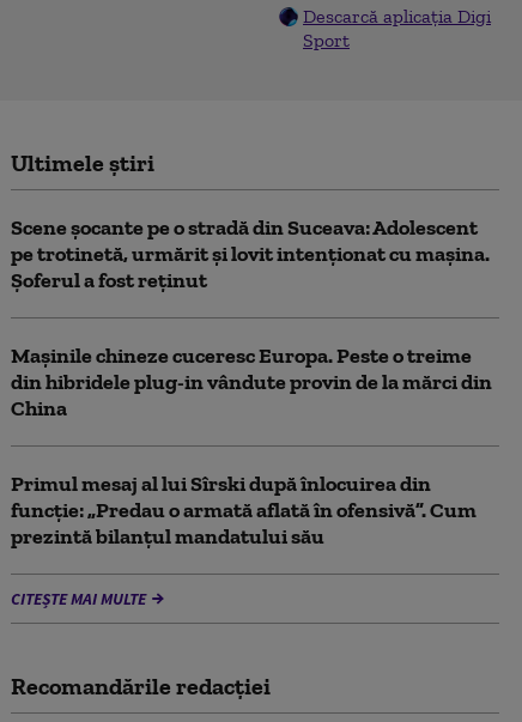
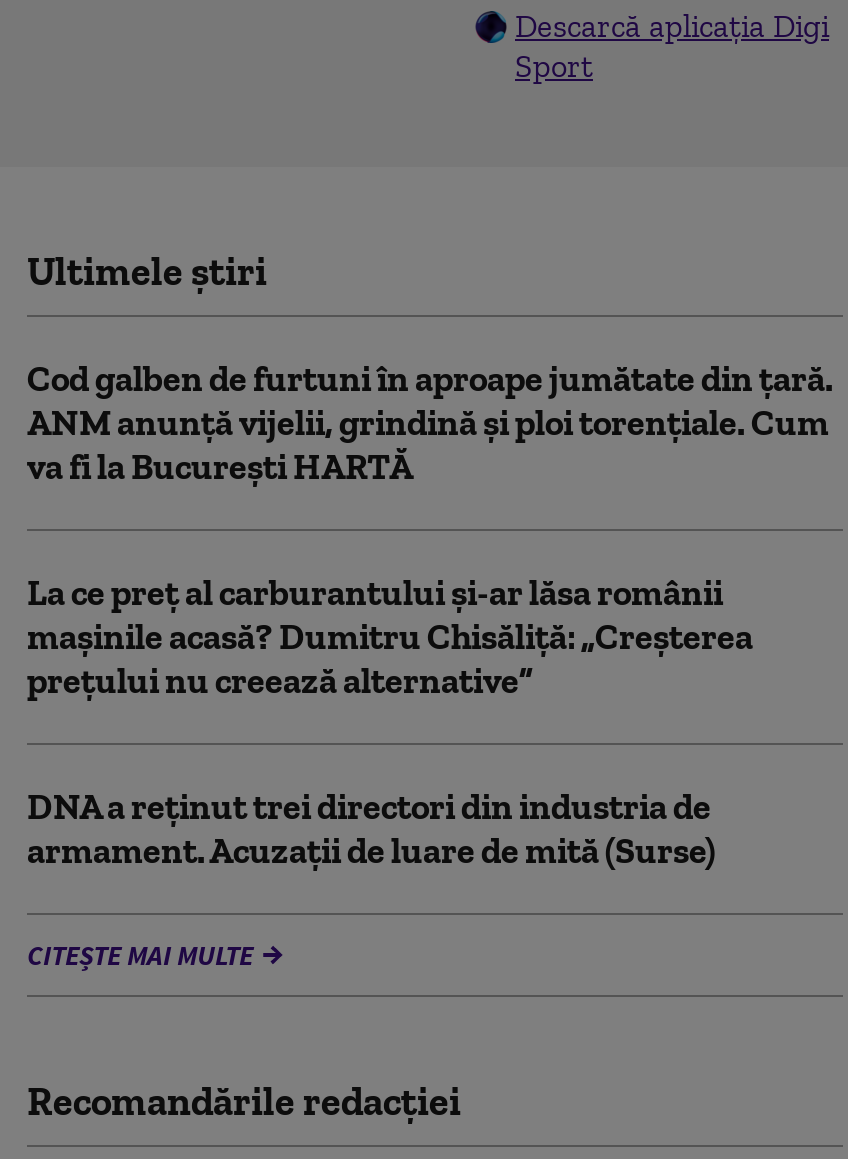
[11,214,490,293] Scene șocante pe o stradă din Suceava: Adolescent | pe trotinetă, urmărit și lovit intenționat cu mașina. | Şoferul a fost reţinut -> [27,358,833,490] Cod galben de furtuni în aproape jumătate din ţară. | ANM anunță vijelii, grindină și ploi torențiale. Cum | va fi la București HARTĂ
[11,342,492,421] Mașinile chineze cuceresc Europa. Peste o treime | din hibridele plug-in vândute provin de la mărci din | China -> [27,572,753,704] La ce preț al carburantului și-ar lăsa românii | mașinile acasă? Dumitru Chisăliță: „Creşterea | preţului nu creează alternative”
[11,471,477,550] Primul mesaj al lui Sîrski după înlocuirea din | funcție: „Predau o armată aflată în ofensivă”. Cum | prezintă bilanțul mandatului său -> [27,786,715,874] DNA a reținut trei directori din industria de | armament. Acuzații de luare de mită (Surse)

